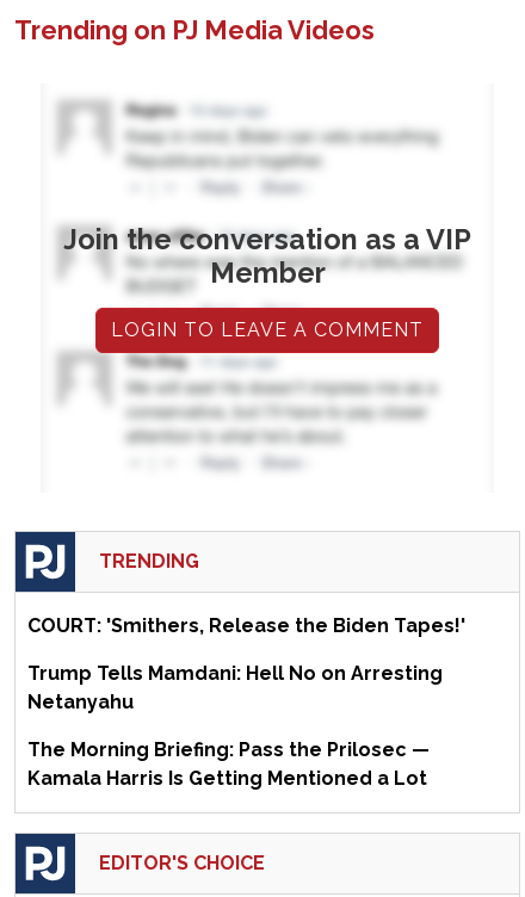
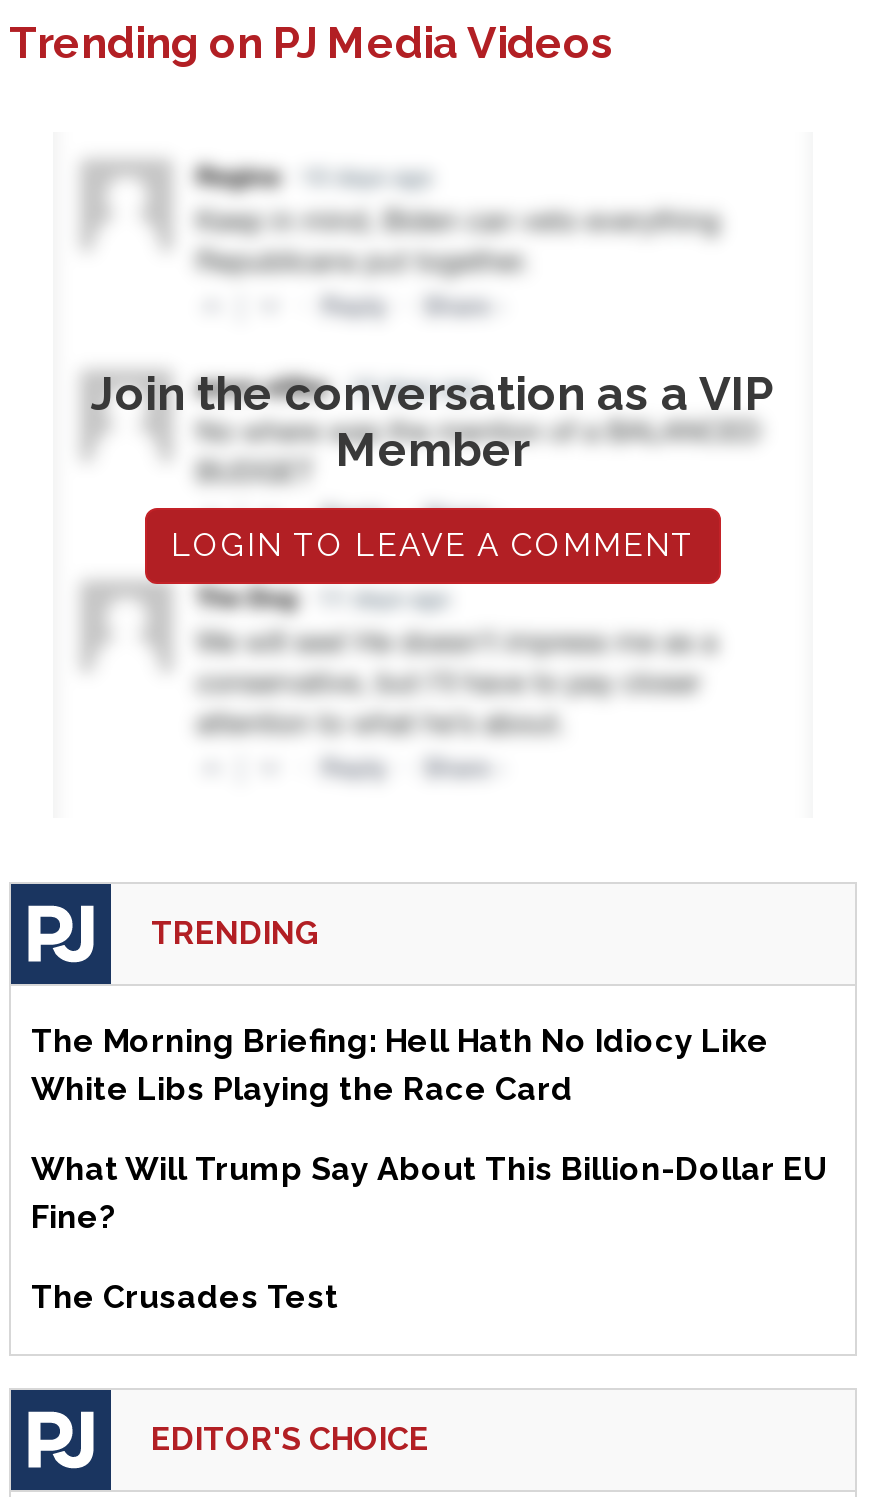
[27,614,465,637] COURT: 'Smithers, Release the Biden Tapes!' -> [31,1022,769,1108] The Morning Briefing: Hell Hath No Idiocy Like | White Libs Playing the Race Card
[27,662,443,713] Trump Tells Mamdani: Hell No on Arresting | Netanyahu -> [31,1150,827,1236] What Will Trump Say About This Billion-Dollar EU | Fine?
[27,738,430,790] The Morning Briefing: Pass the Prilosec — | Kamala Harris Is Getting Mentioned a Lot -> [31,1278,339,1316] The Crusades Test

